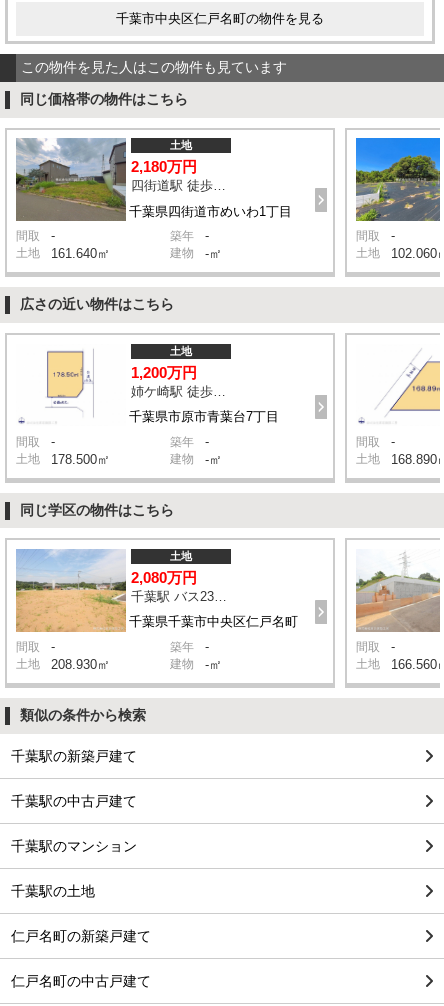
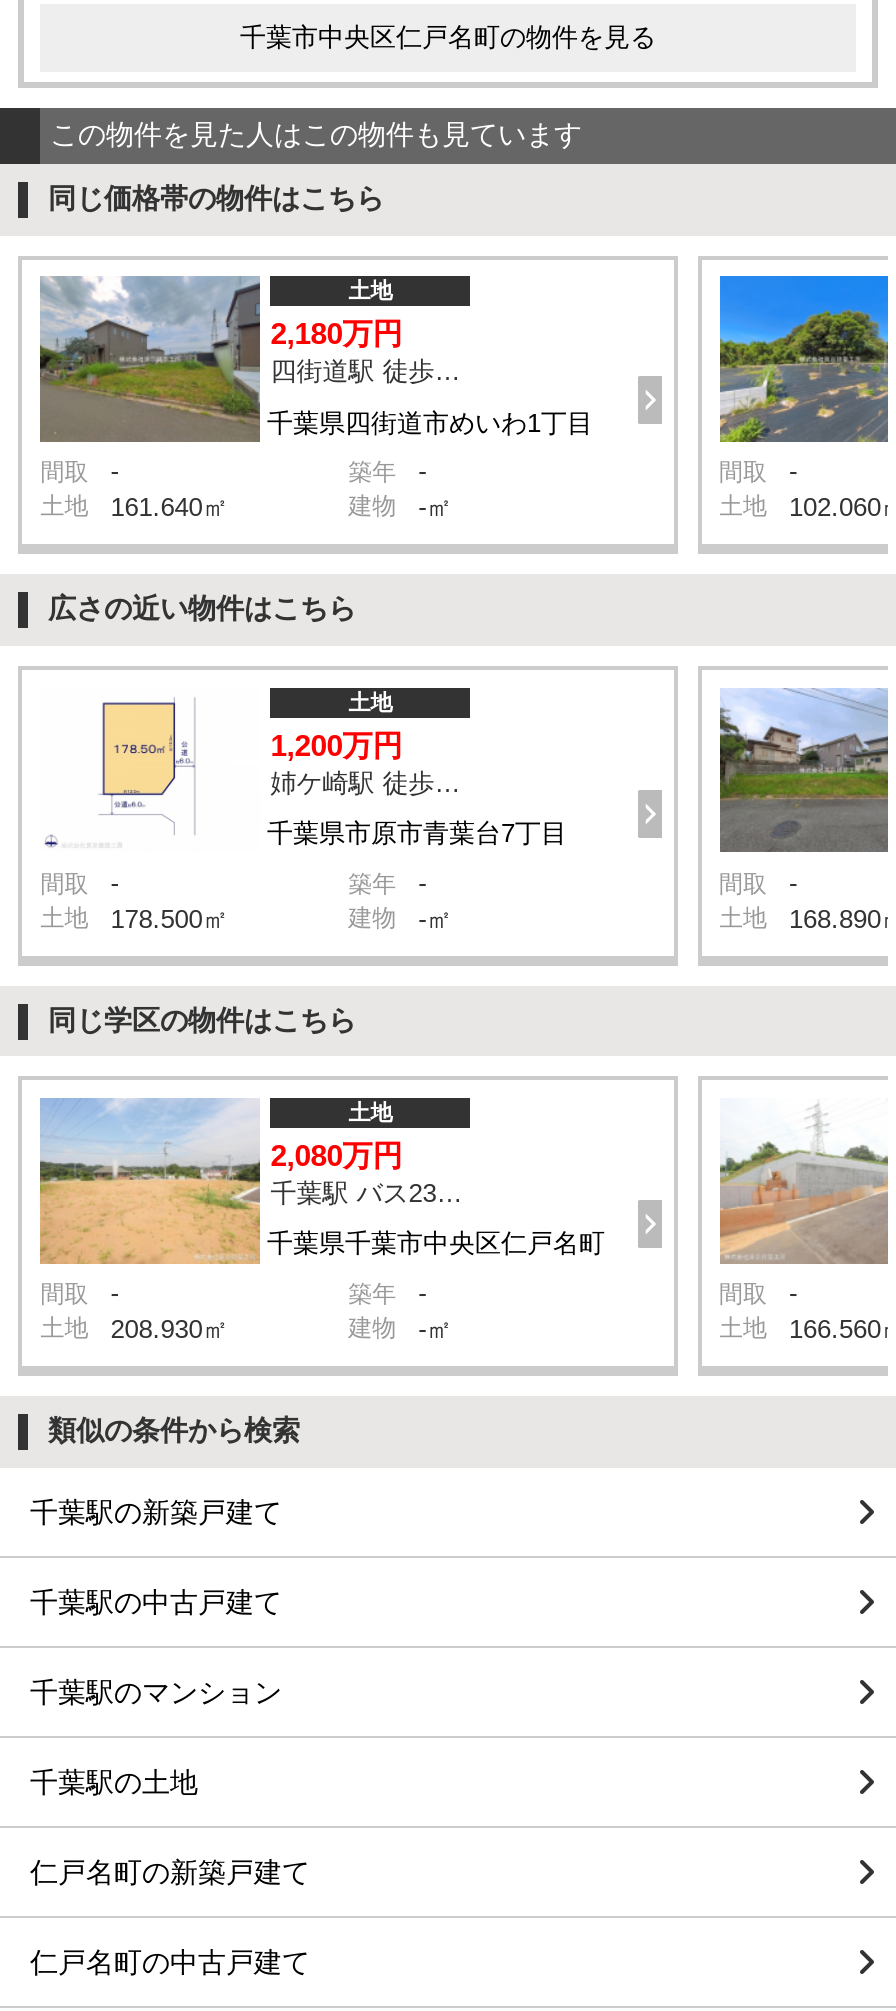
[356,345,440,426] [image] -> [718,688,890,854] [image]

